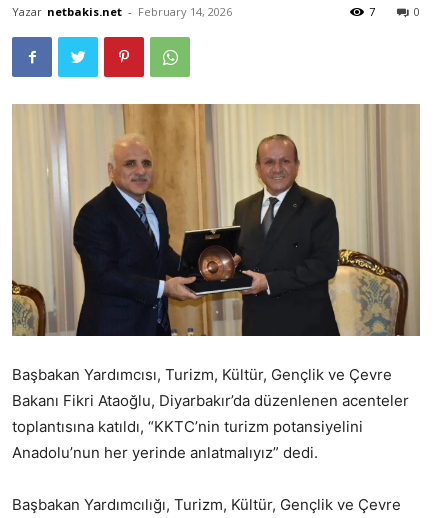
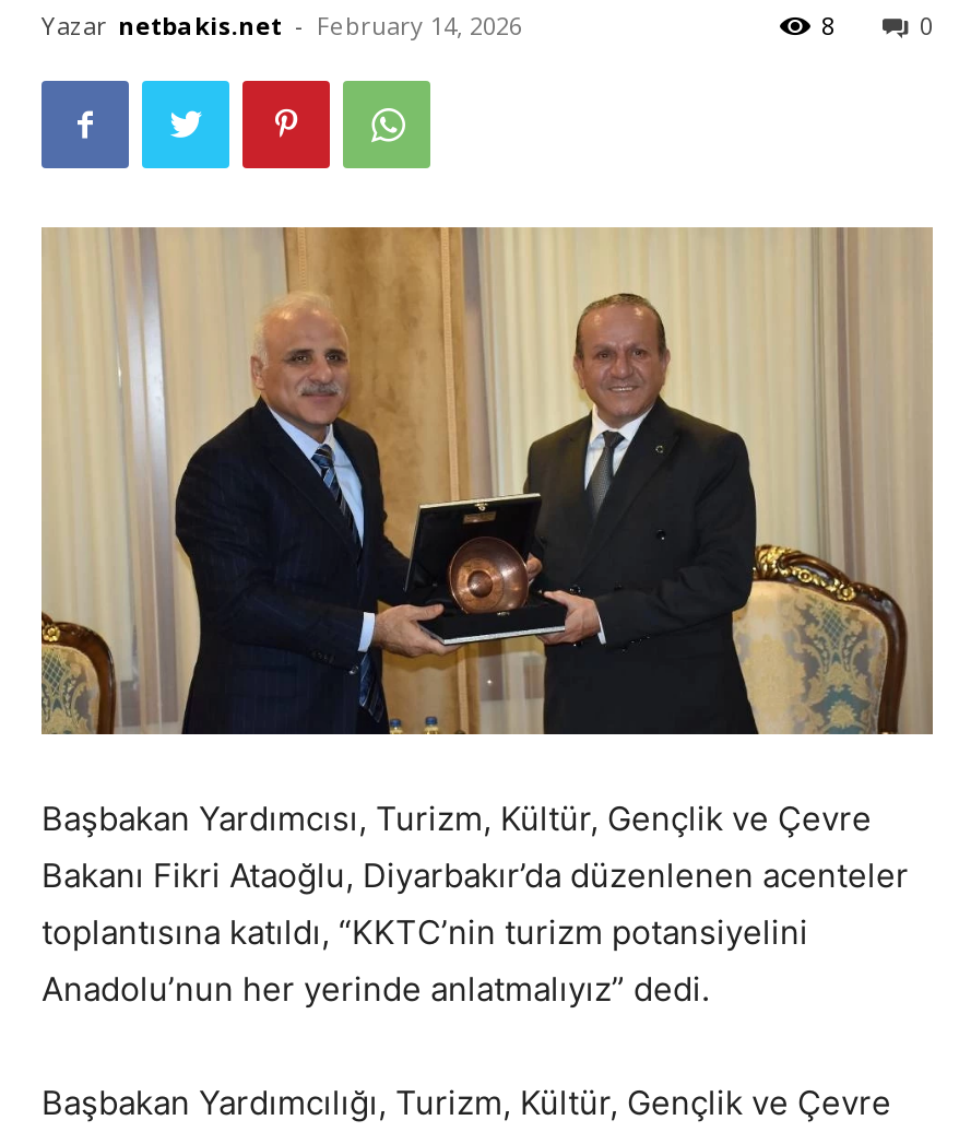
[369,4,375,19] 7 -> [821,9,834,42] 8

